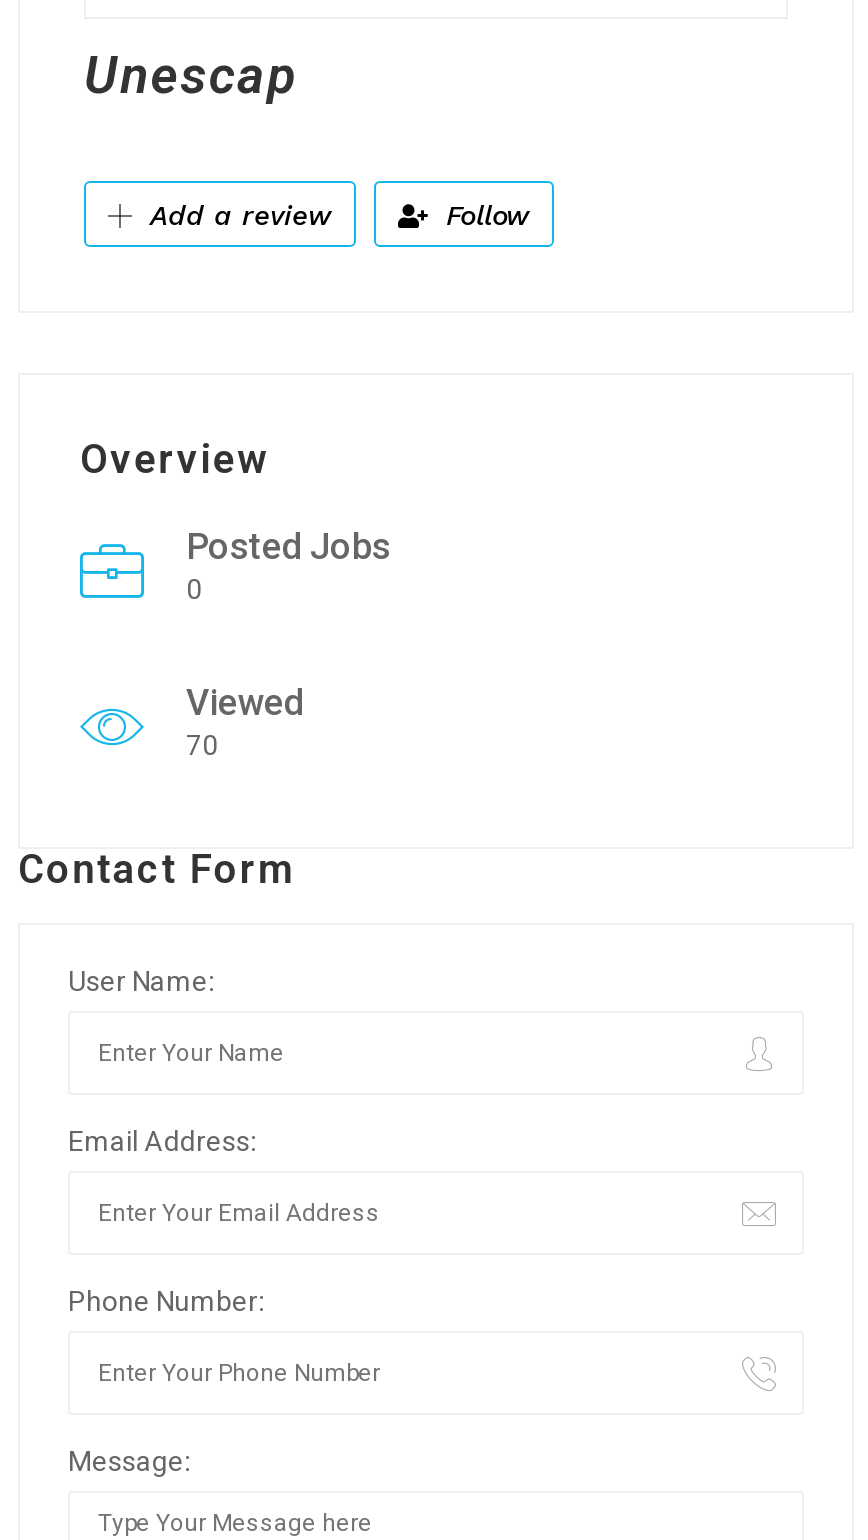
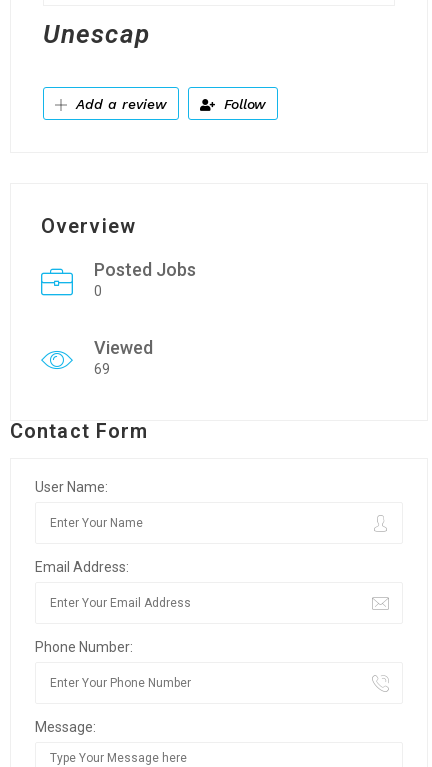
[186,728,218,760] 70 -> [94,360,110,376] 69

